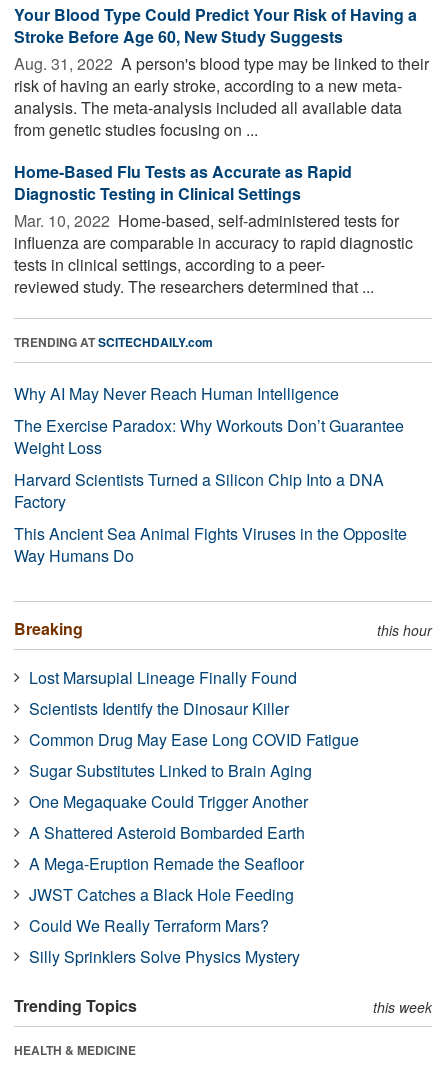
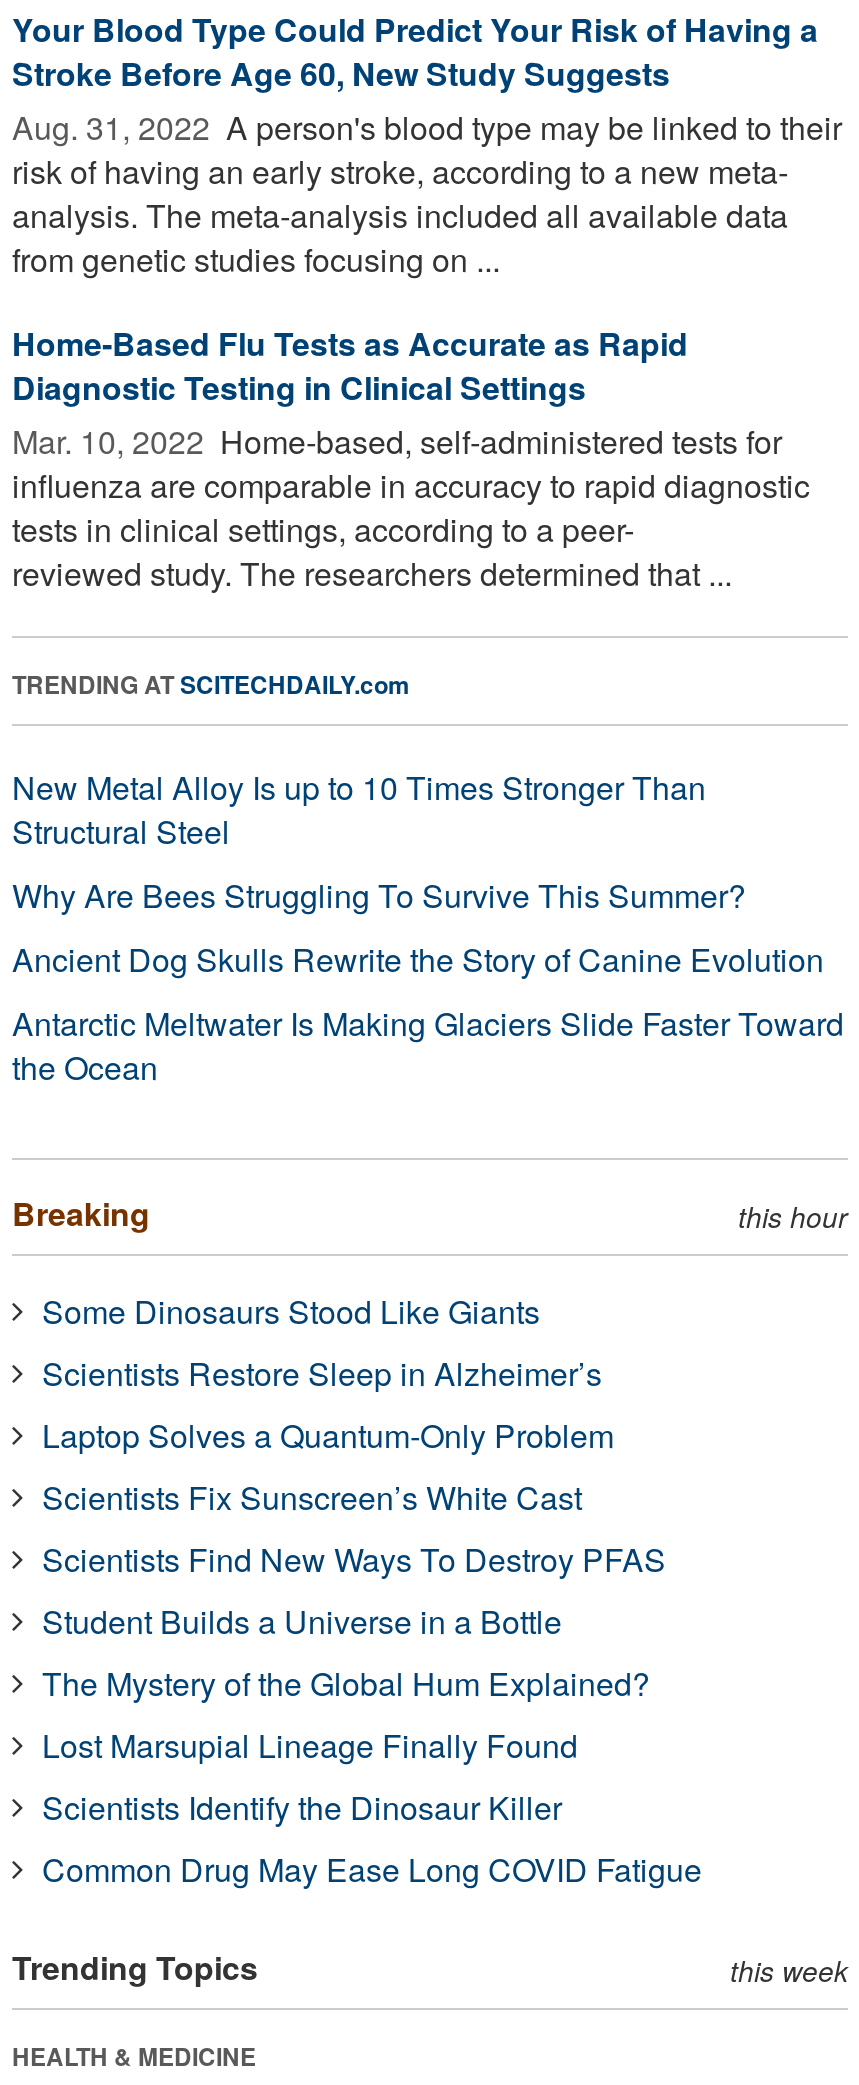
[14,382,407,567] Why AI May Never Reach Human Intelligence | The Exercise Paradox: Why Workouts Don’t Guarantee | Weight Loss | Harvard Scientists Turned a Silicon Chip Into a DNA | Factory | This Ancient Sea Animal Fights Viruses in the Opposite | Way Humans Do -> [12,764,844,1090] New Metal Alloy Is up to 10 Times Stronger Than | Structural Steel | Why Are Bees Struggling To Survive This Summer? | Ancient Dog Skulls Rewrite the Story of Canine Evolution | Antarctic Meltwater Is Making Glaciers Slide Faster Toward | the Ocean
none -> [42,1288,666,1706] Some Dinosaurs Stood Like Giants | Scientists Restore Sleep in Alzheimer’s | Laptop Solves a Quantum-Only Problem | Scientists Fix Sunscreen’s White Cast | Scientists Find New Ways To Destroy PFAS | Student Builds a Universe in a Bottle | The Mystery of the Global Hum Explained?
moved [29,666,359,751] -> [42,1722,702,1892]: Lost Marsupial Lineage Finally Found | Scientists Identify the Dinosaur Killer | Common Drug May Ease Long COVID Fatigue
[29,759,312,968] Sugar Substitutes Linked to Brain Aging | One Megaquake Could Trigger Another | A Shattered Asteroid Bombarded Earth | A Mega-Eruption Remade the Seafloor | JWST Catches a Black Hole Feeding | Could We Really Terraform Mars? | Silly Sprinklers Solve Physics Mystery -> none

